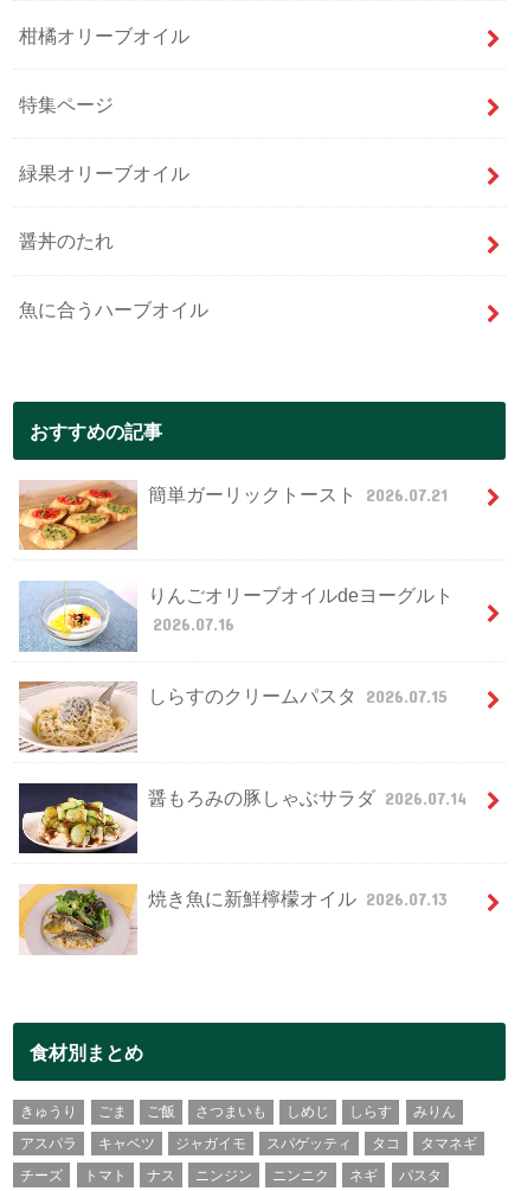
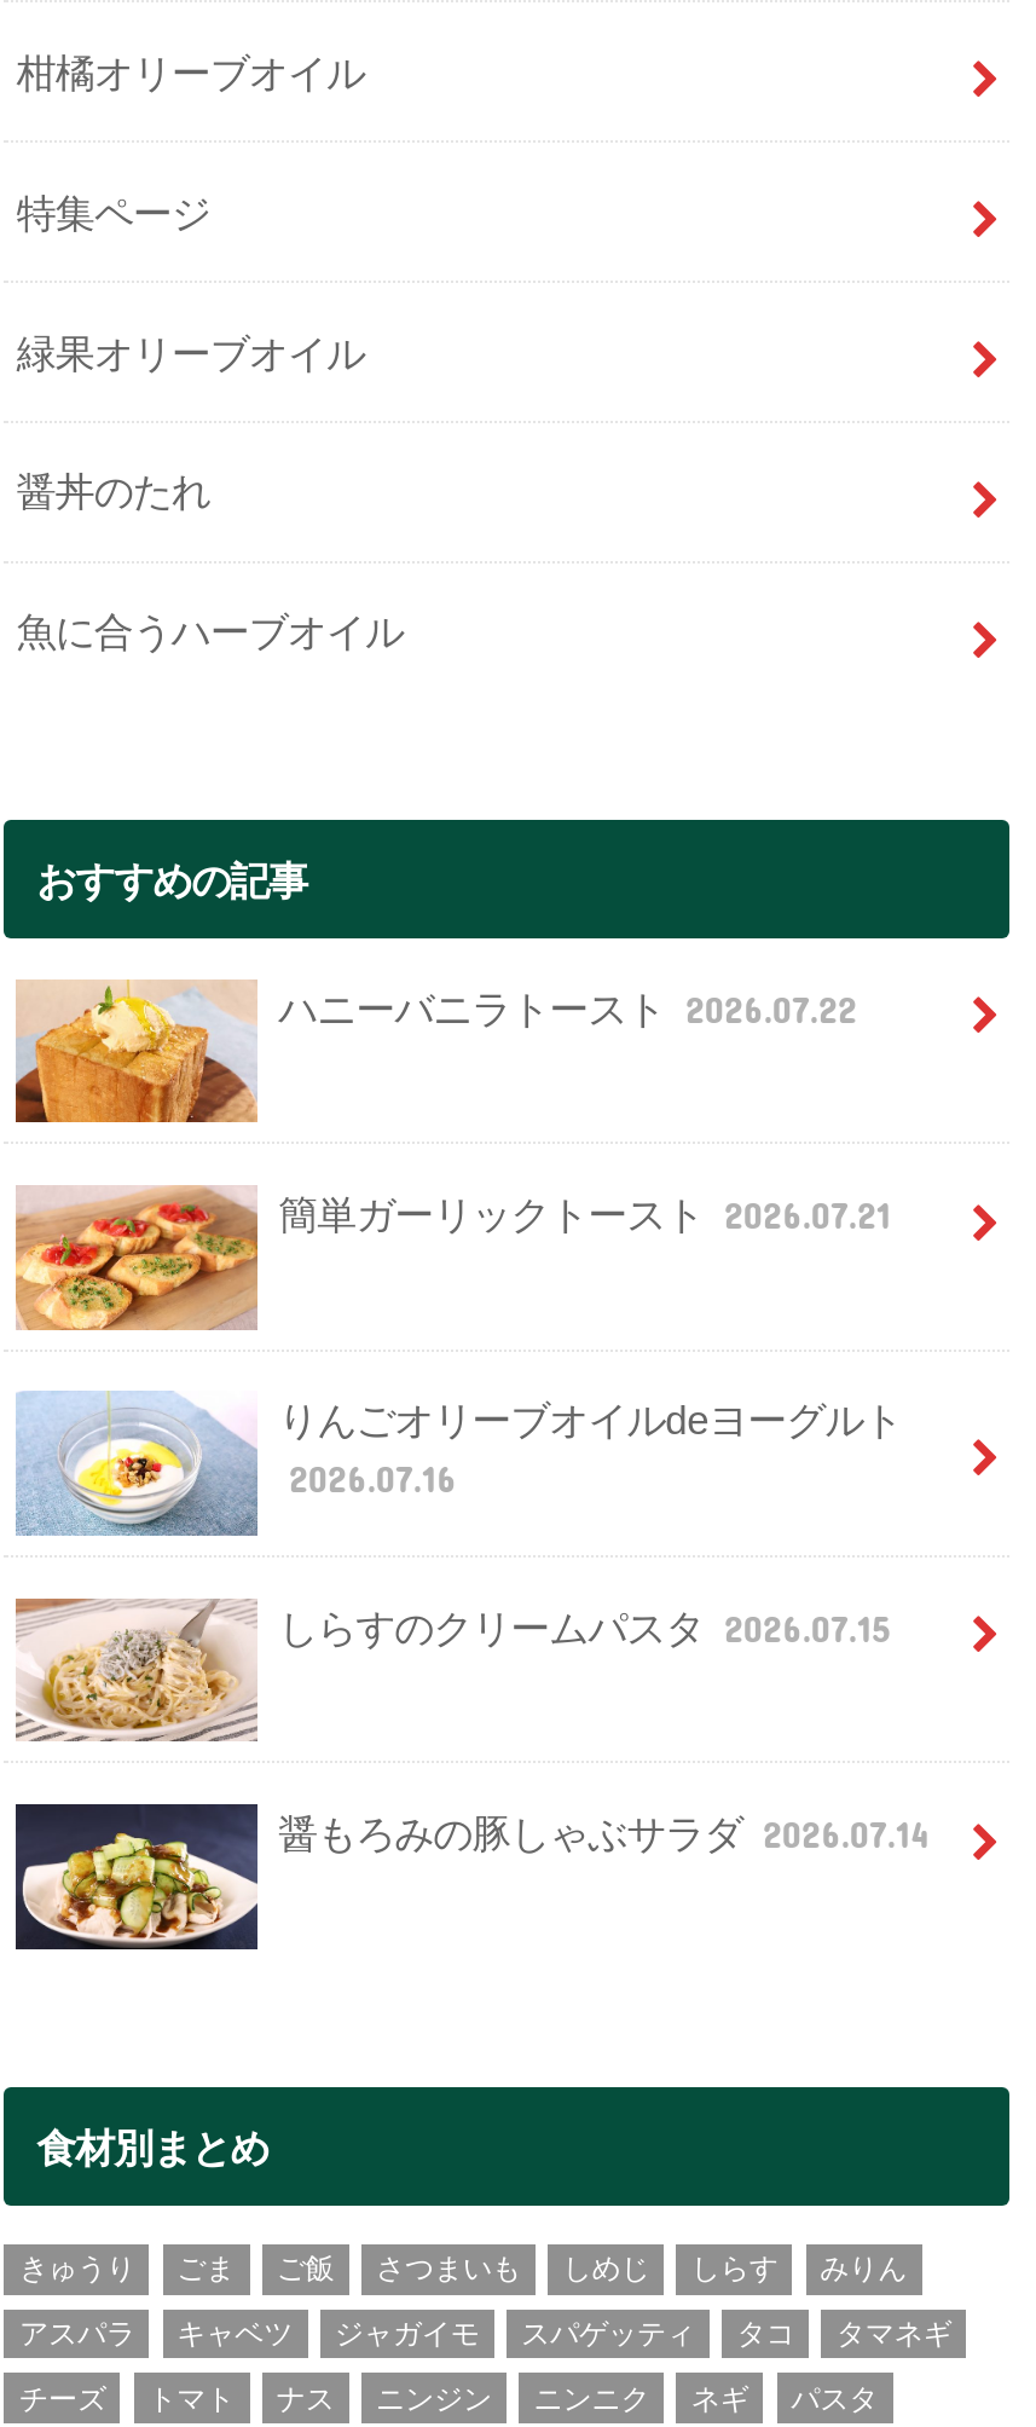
none -> [13,982,857,1125] [image] | ハニーバニラトースト 2026.07.22
moved [18,479,467,808] -> [13,1183,930,1855]: [image] | 簡単ガーリックトースト 2026.07.21 | りんごオリーブオイルdeヨーグルト | 2026.07.16 | しらすのクリームパスタ 2026.07.15 | 醤もろみの豚しゃぶサラダ 2026.07.14
moved [19,785,139,856] -> [16,1807,260,1952]: [image]
[18,883,448,955] [image] | 焼き魚に新鮮檸檬オイル 2026.07.13 -> none

